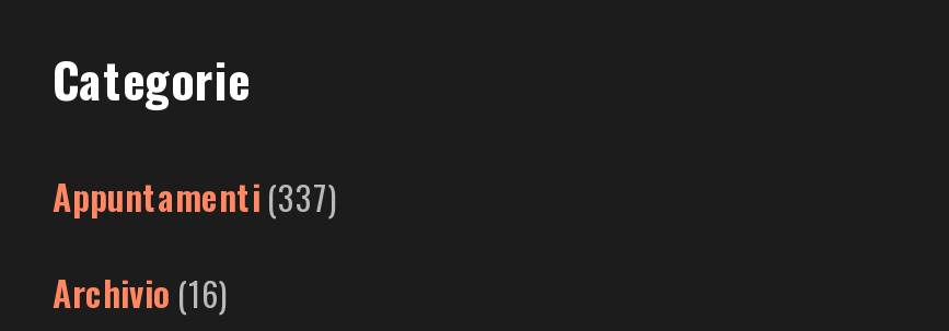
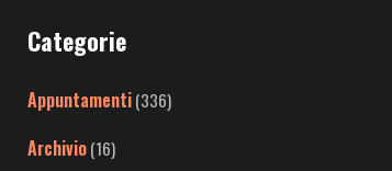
[53,169,337,222] Appuntamenti (337) -> [27,87,171,113] Appuntamenti (336)

